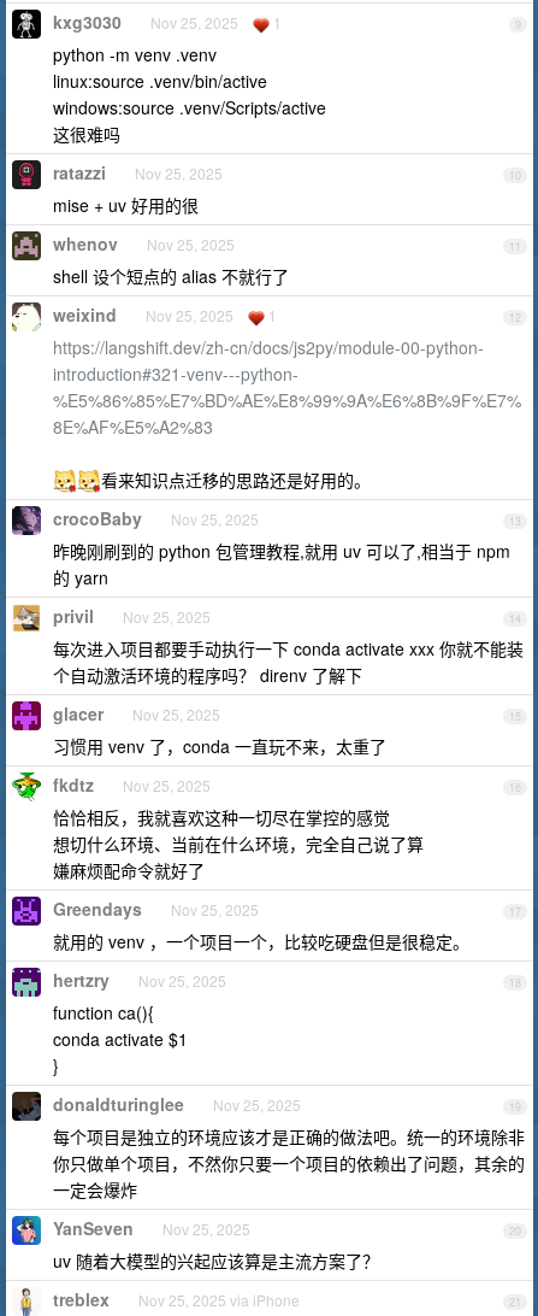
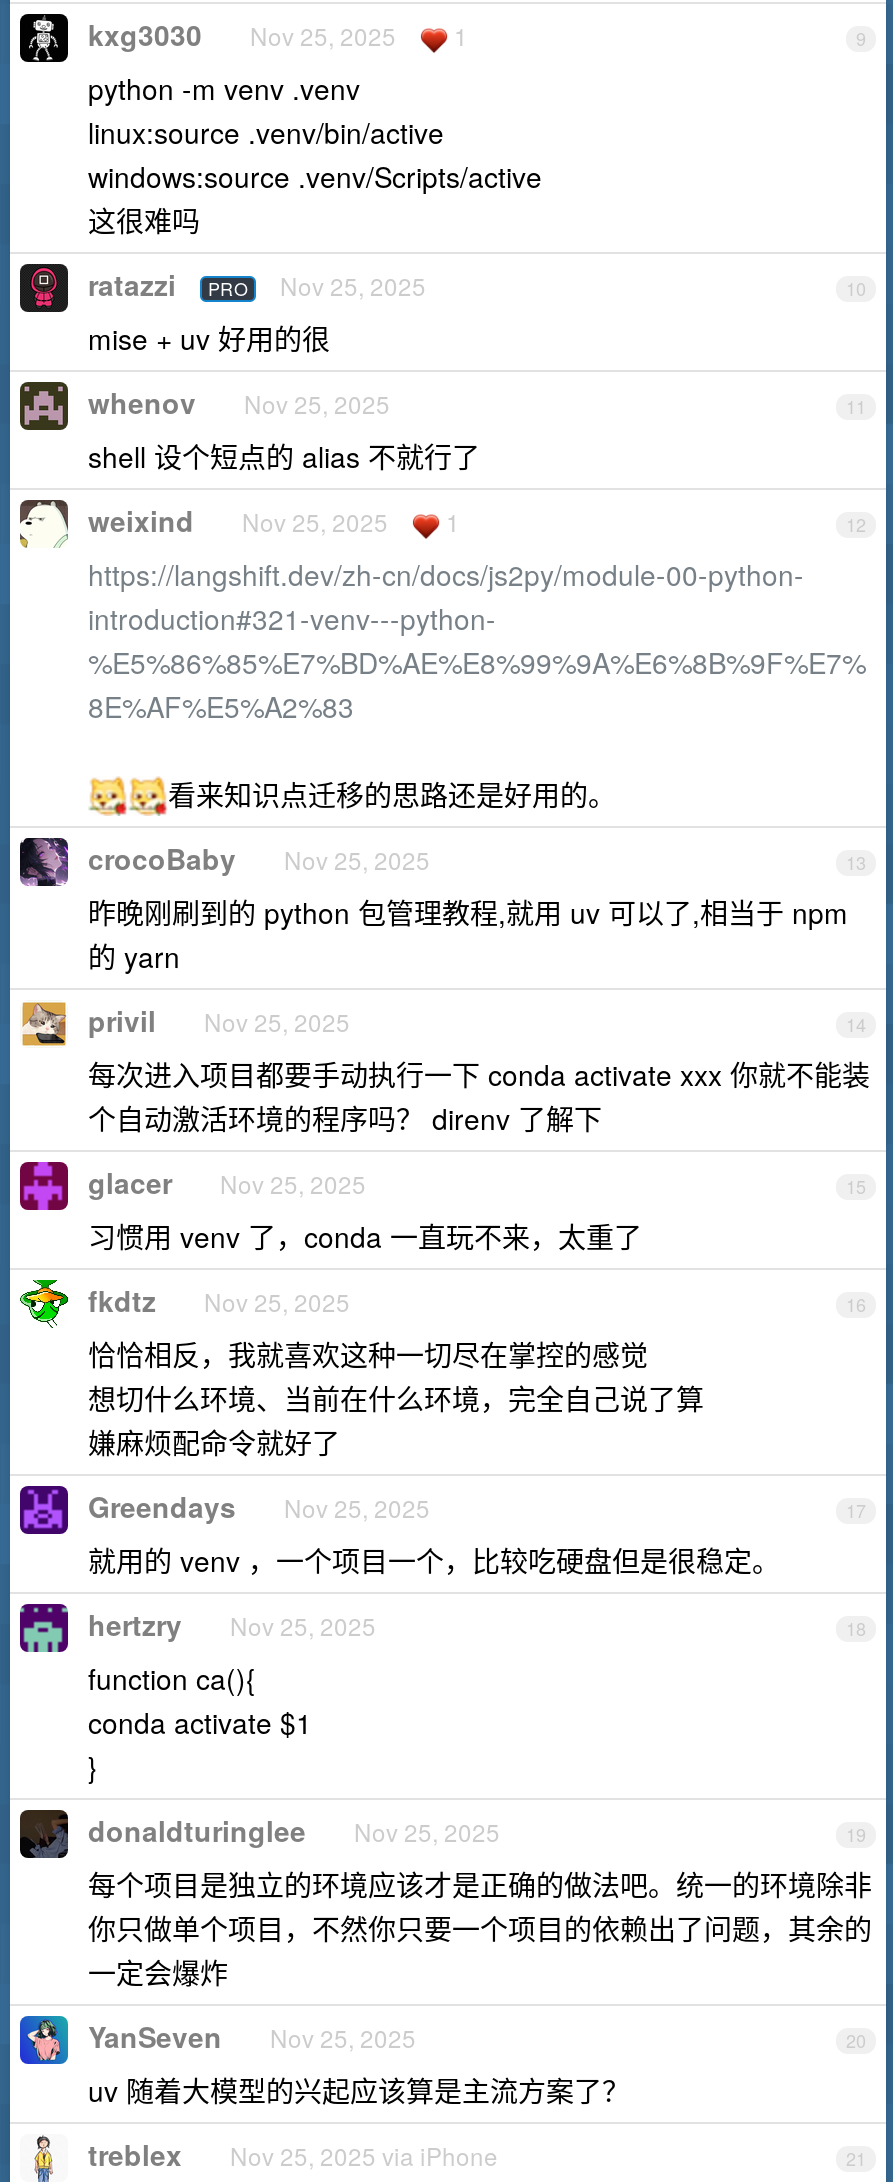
none -> [208,276,248,302] PRO

